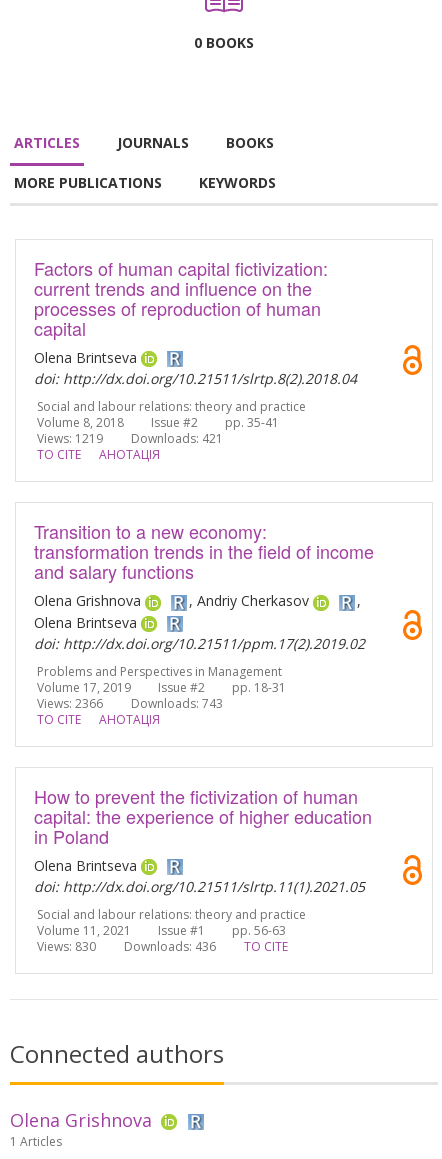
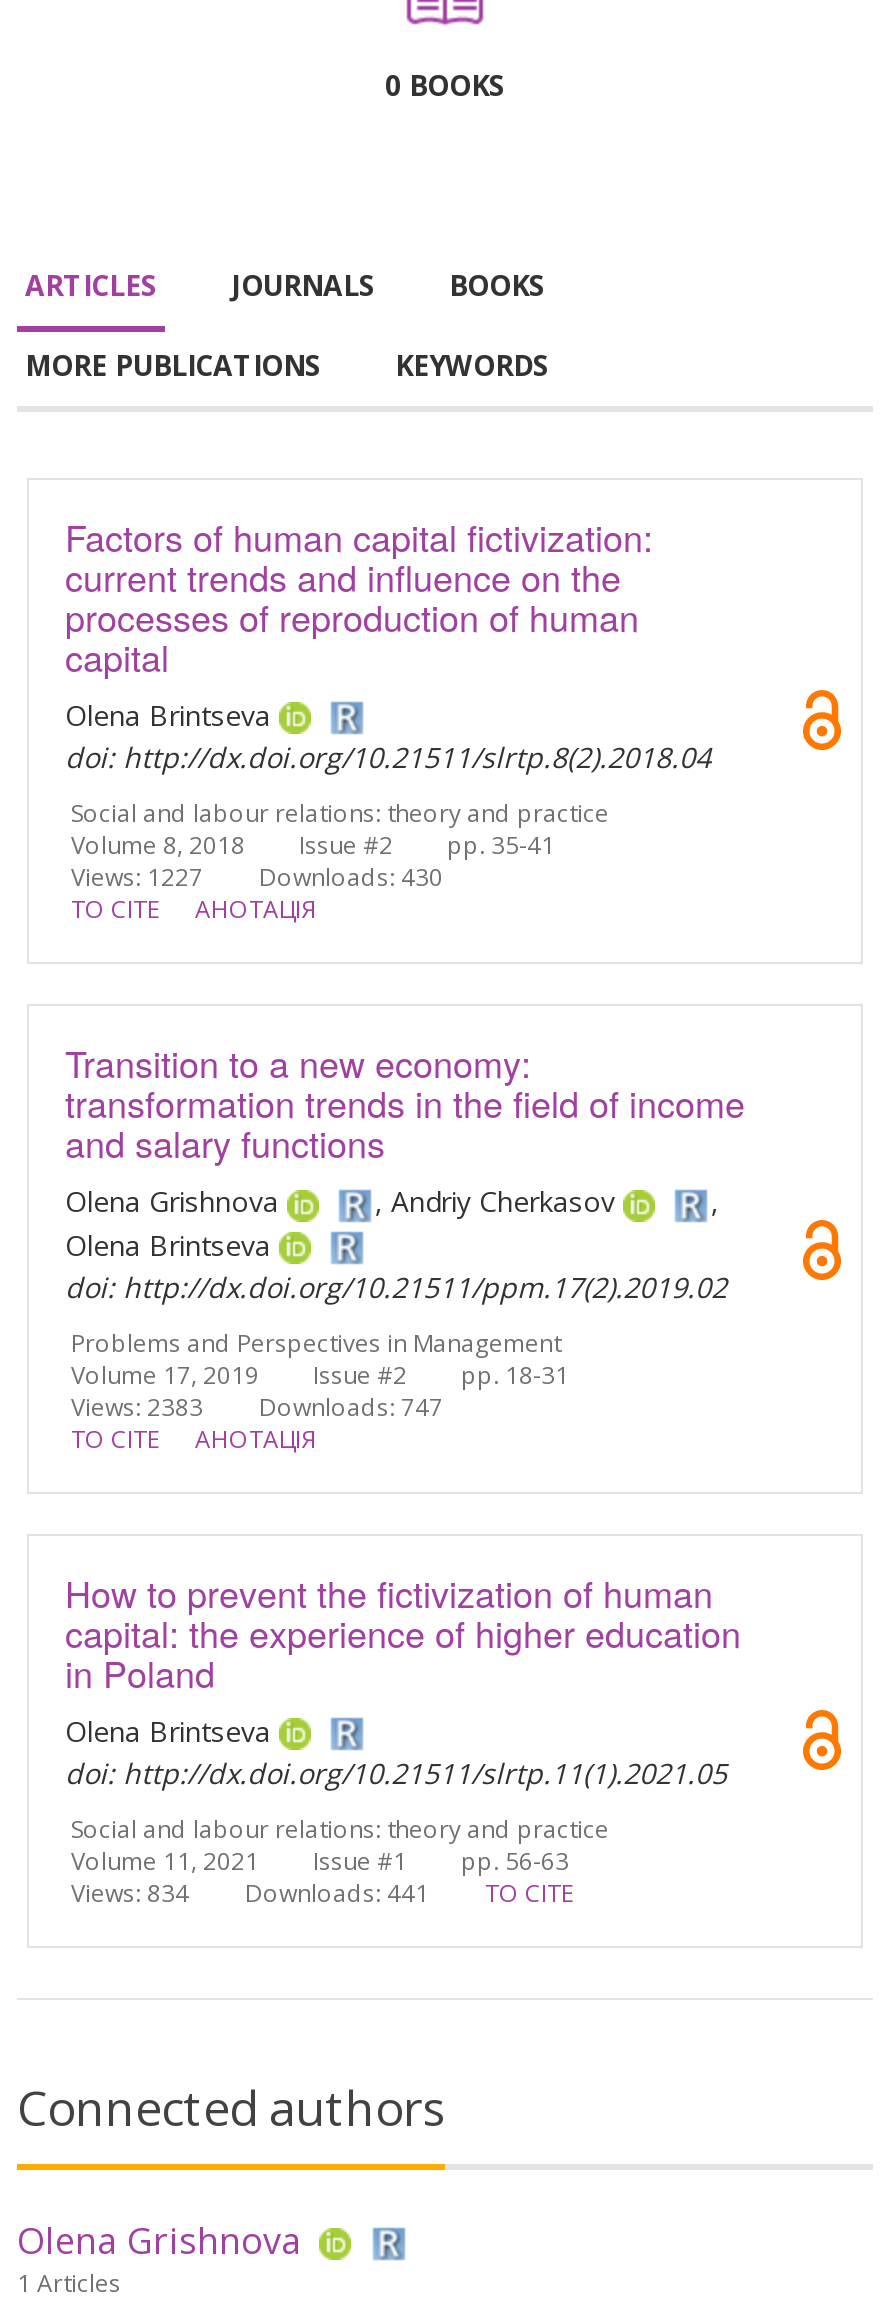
[37,430,103,447] Views: 1219 -> [71,860,203,894] Views: 1227
[131,430,223,447] Downloads: 421 -> [259,860,443,894] Downloads: 430
[37,695,103,712] Views: 2366 -> [71,1390,203,1424] Views: 2383
[131,695,223,712] Downloads: 743 -> [259,1390,443,1424] Downloads: 747
[37,938,96,955] Views: 830 -> [71,1876,189,1910] Views: 834
[124,938,216,955] Downloads: 436 -> [245,1876,429,1910] Downloads: 441

